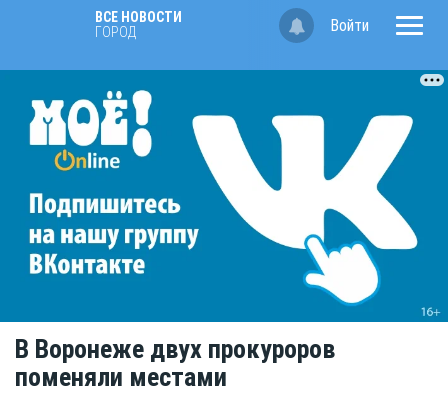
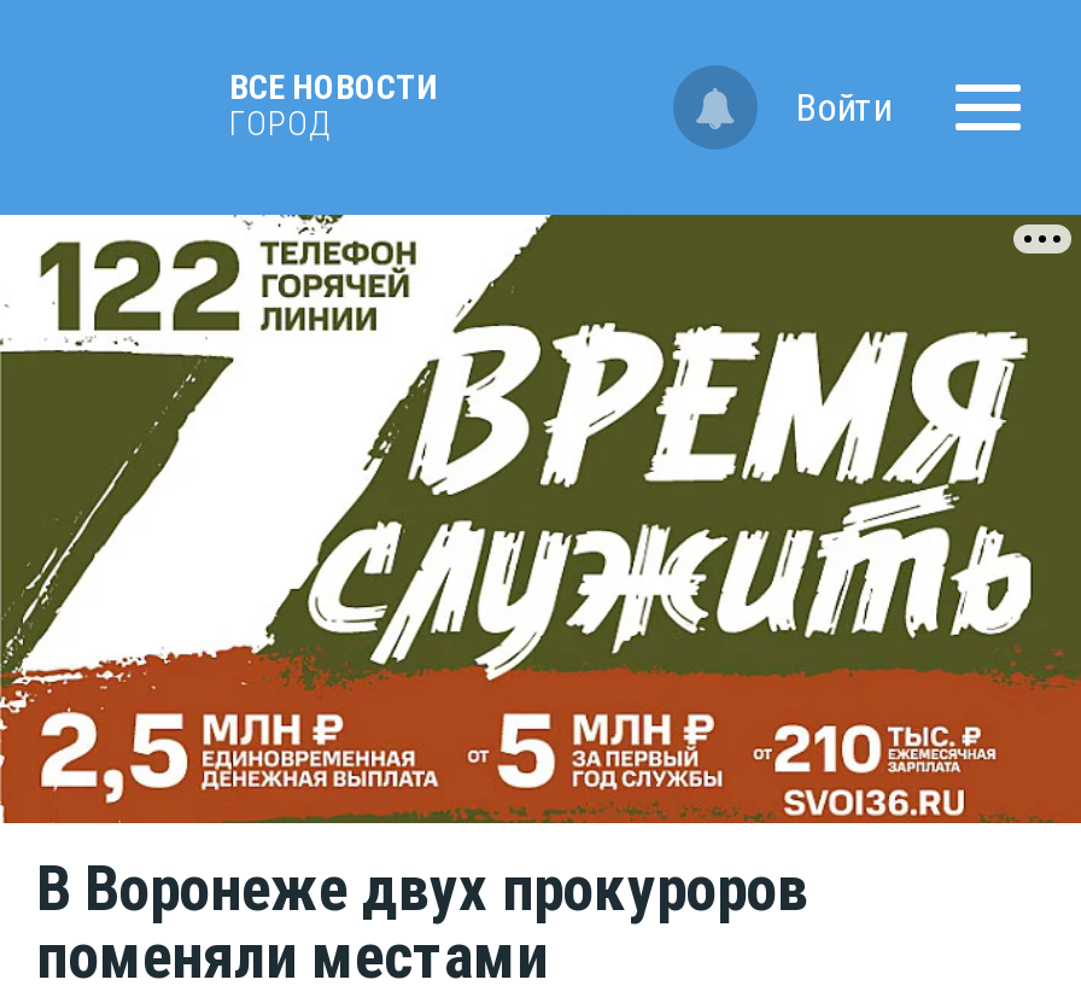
[3,69,445,323] [image] -> [7,212,1074,826] [image]

